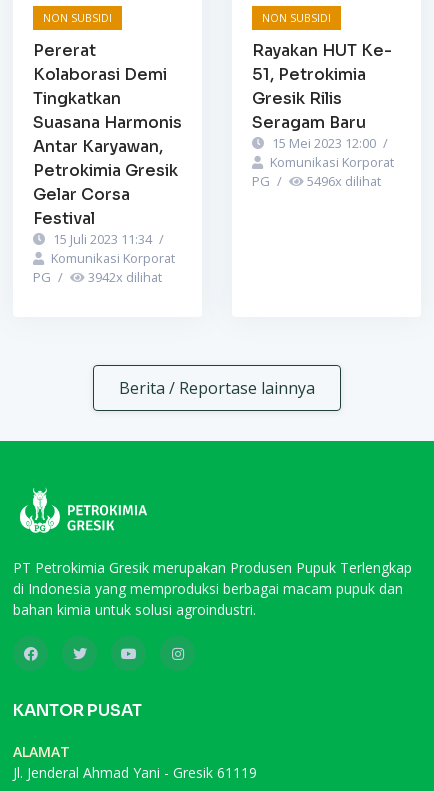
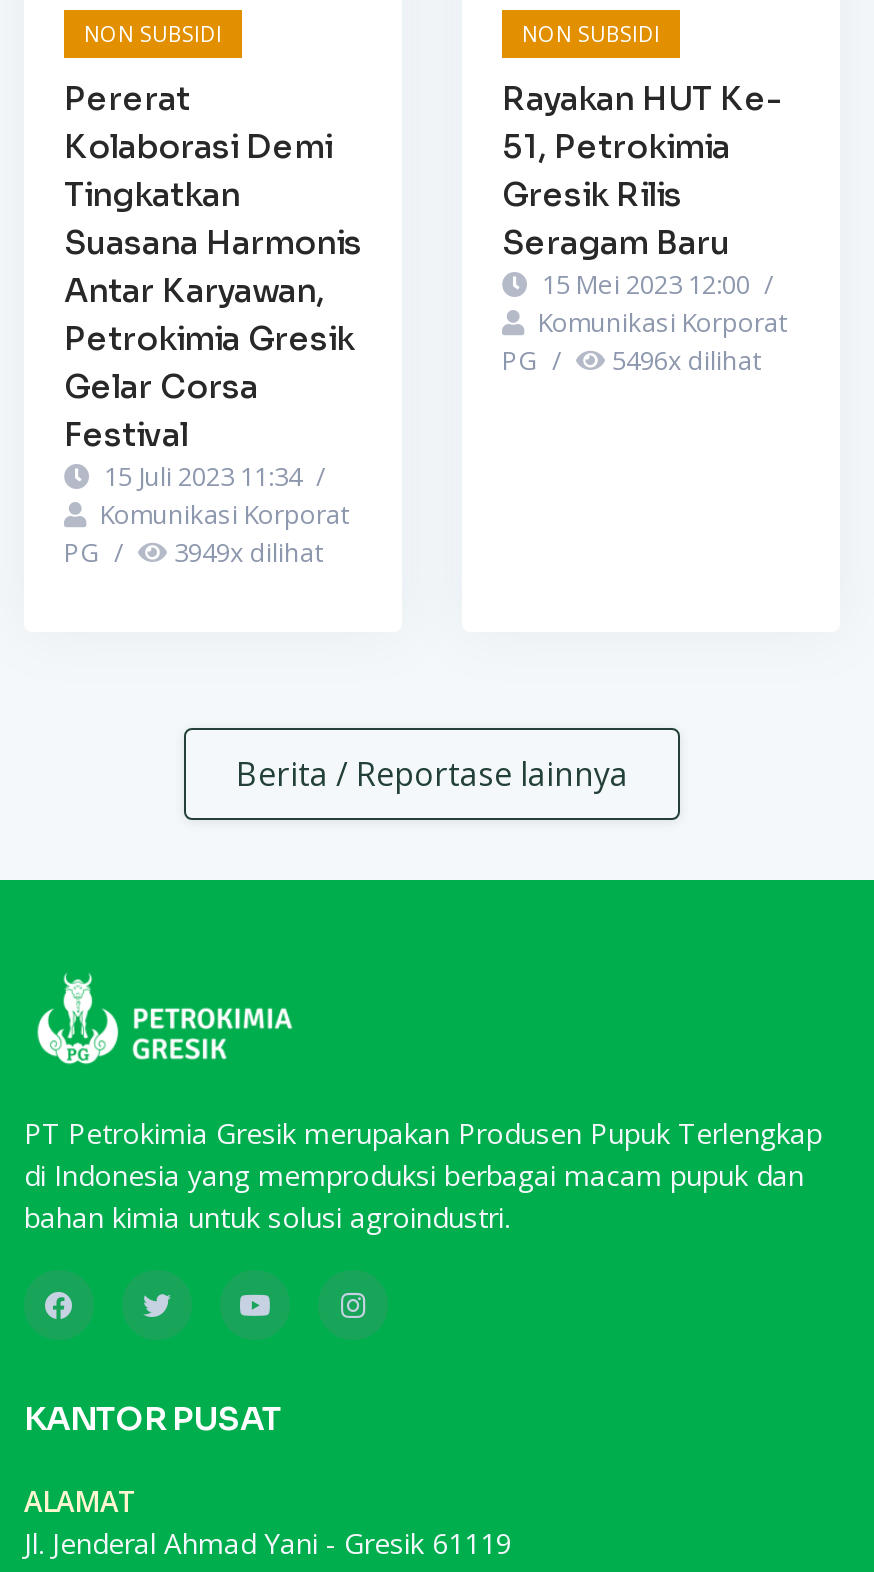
[33,267,162,285] PG / 3942x dilihat -> [64,533,322,569] PG / 3949x dilihat

